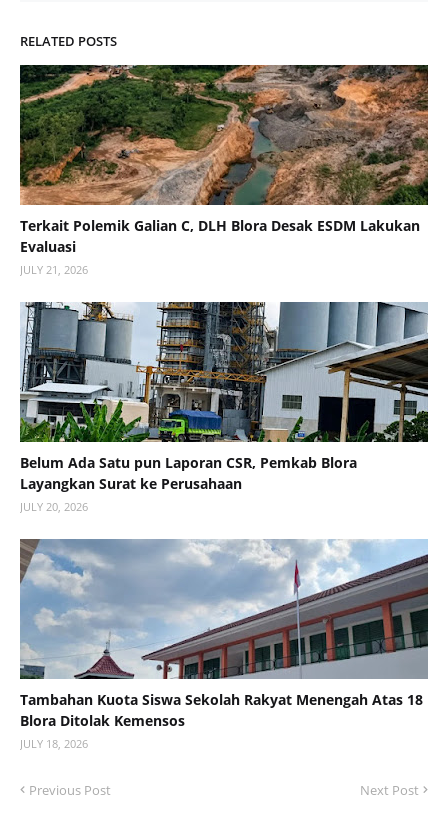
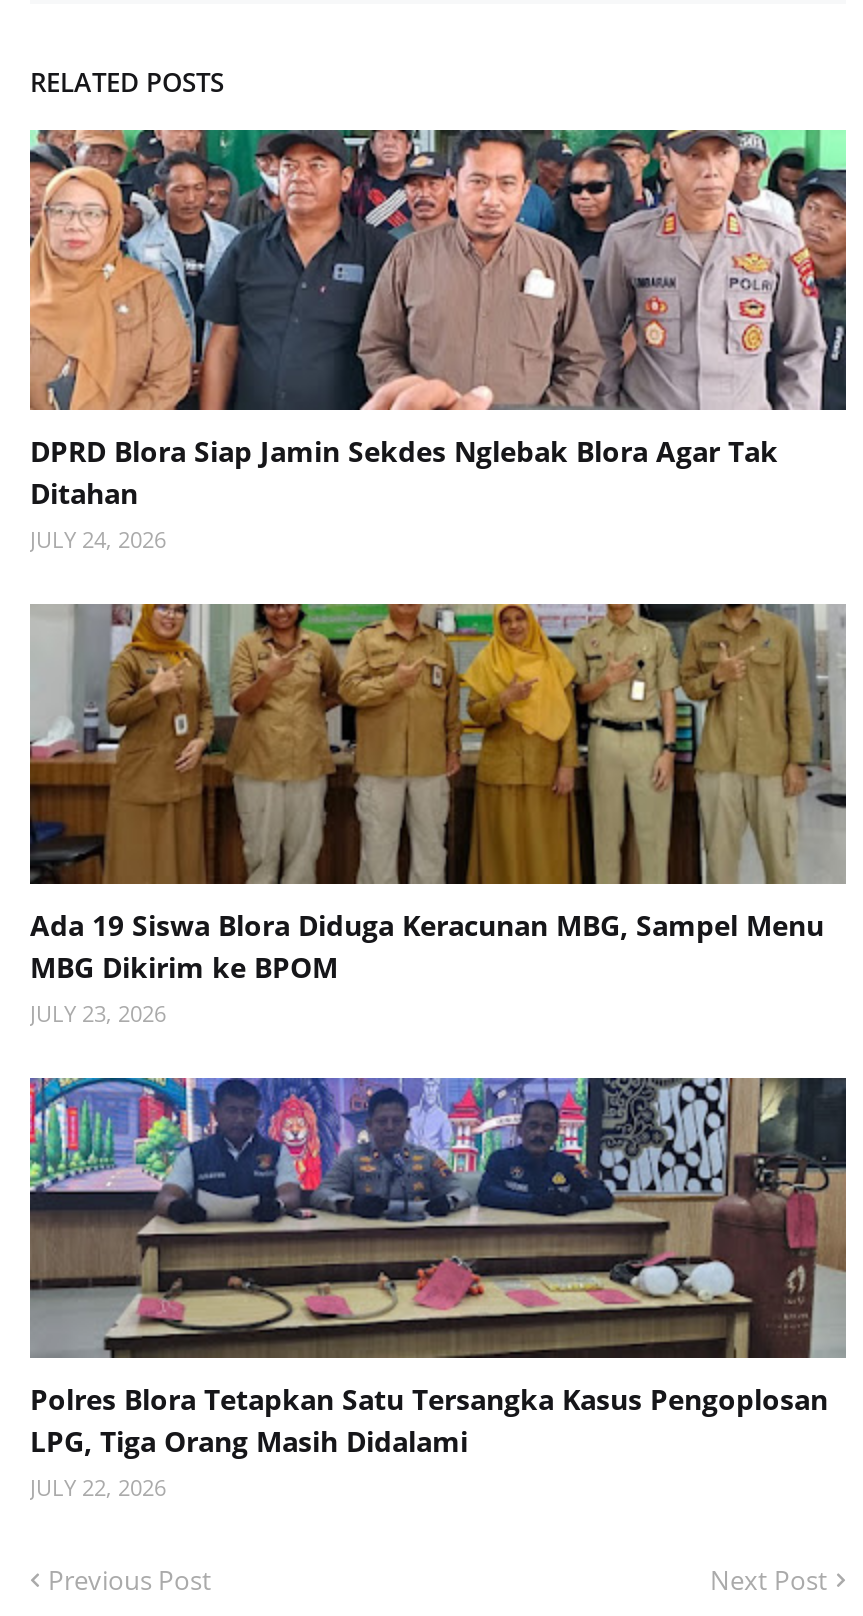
[19,64,429,277] [image] | Terkait Polemik Galian C, DLH Blora Desak ESDM Lakukan | Evaluasi | JULY 21, 2026 -> [28,128,848,554] [image] | DPRD Blora Siap Jamin Sekdes Nglebak Blora Agar Tak | Ditahan | JULY 24, 2026
[19,301,428,514] [image] | Belum Ada Satu pun Laporan CSR, Pemkab Blora | Layangkan Surat ke Perusahaan | JULY 20, 2026 -> [28,602,846,1028] [image] | Ada 19 Siswa Blora Diduga Keracunan MBG, Sampel Menu | MBG Dikirim ke BPOM | JULY 23, 2026
[19,539,429,751] [image] | Tambahan Kuota Siswa Sekolah Rakyat Menengah Atas 18 | Blora Ditolak Kemensos | JULY 18, 2026 -> [28,1076,848,1502] [image] | Polres Blora Tetapkan Satu Tersangka Kasus Pengoplosan | LPG, Tiga Orang Masih Didalami | JULY 22, 2026

